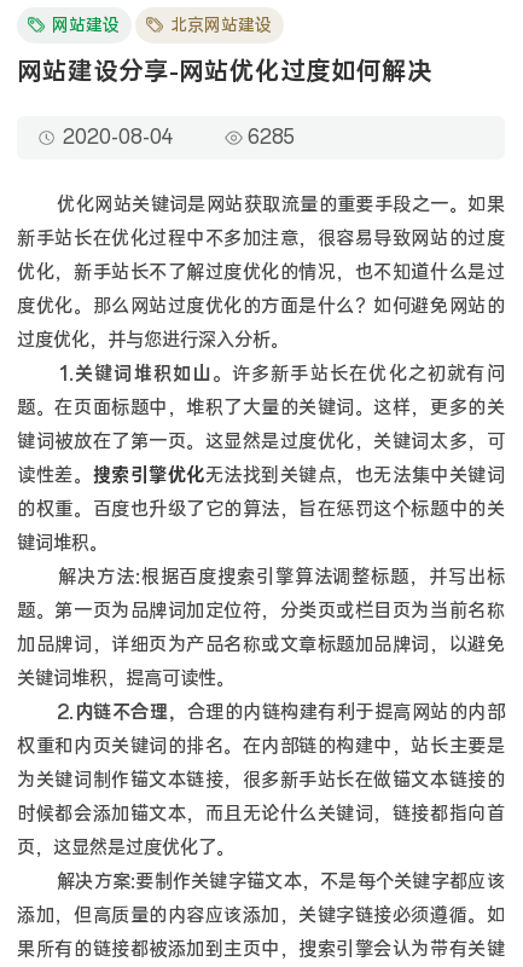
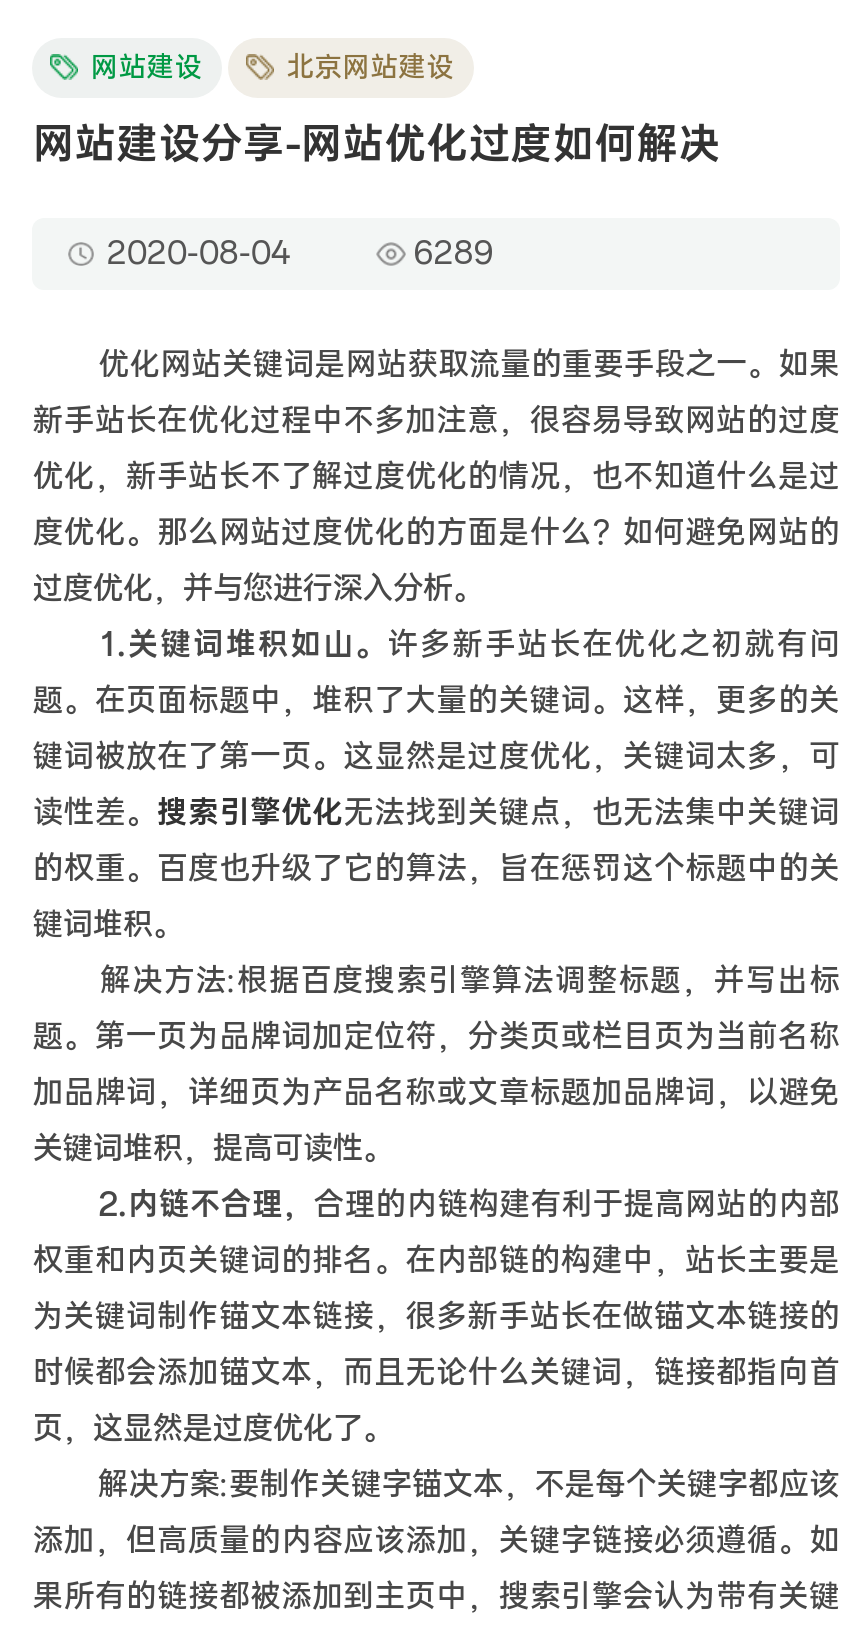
[248,126,295,149] 6285 -> [414,234,494,272] 6289

